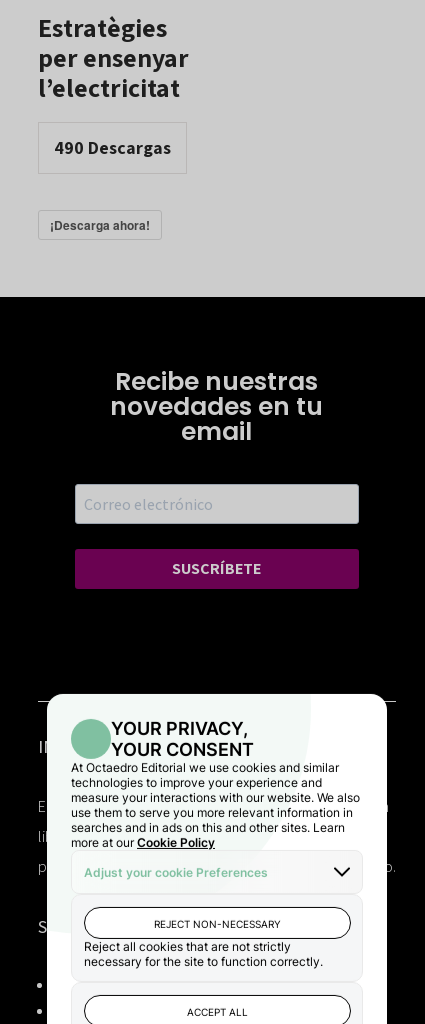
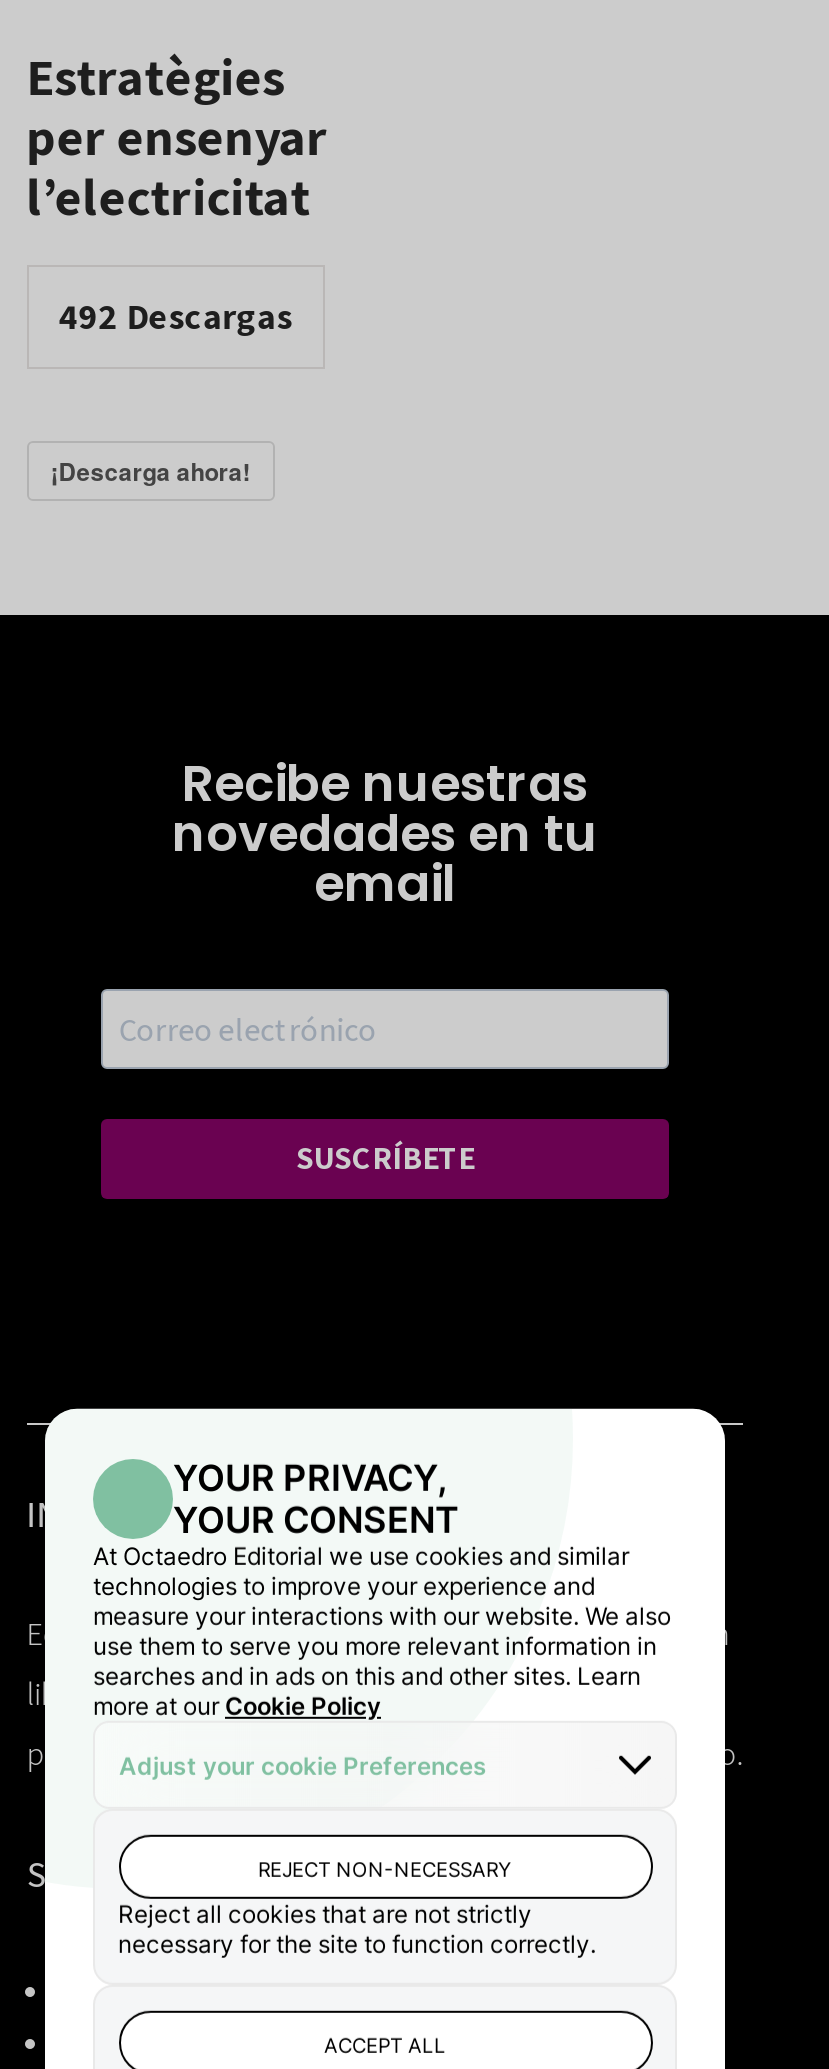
[54,136,171,159] 490 Descargas -> [59,293,293,339] 492 Descargas

